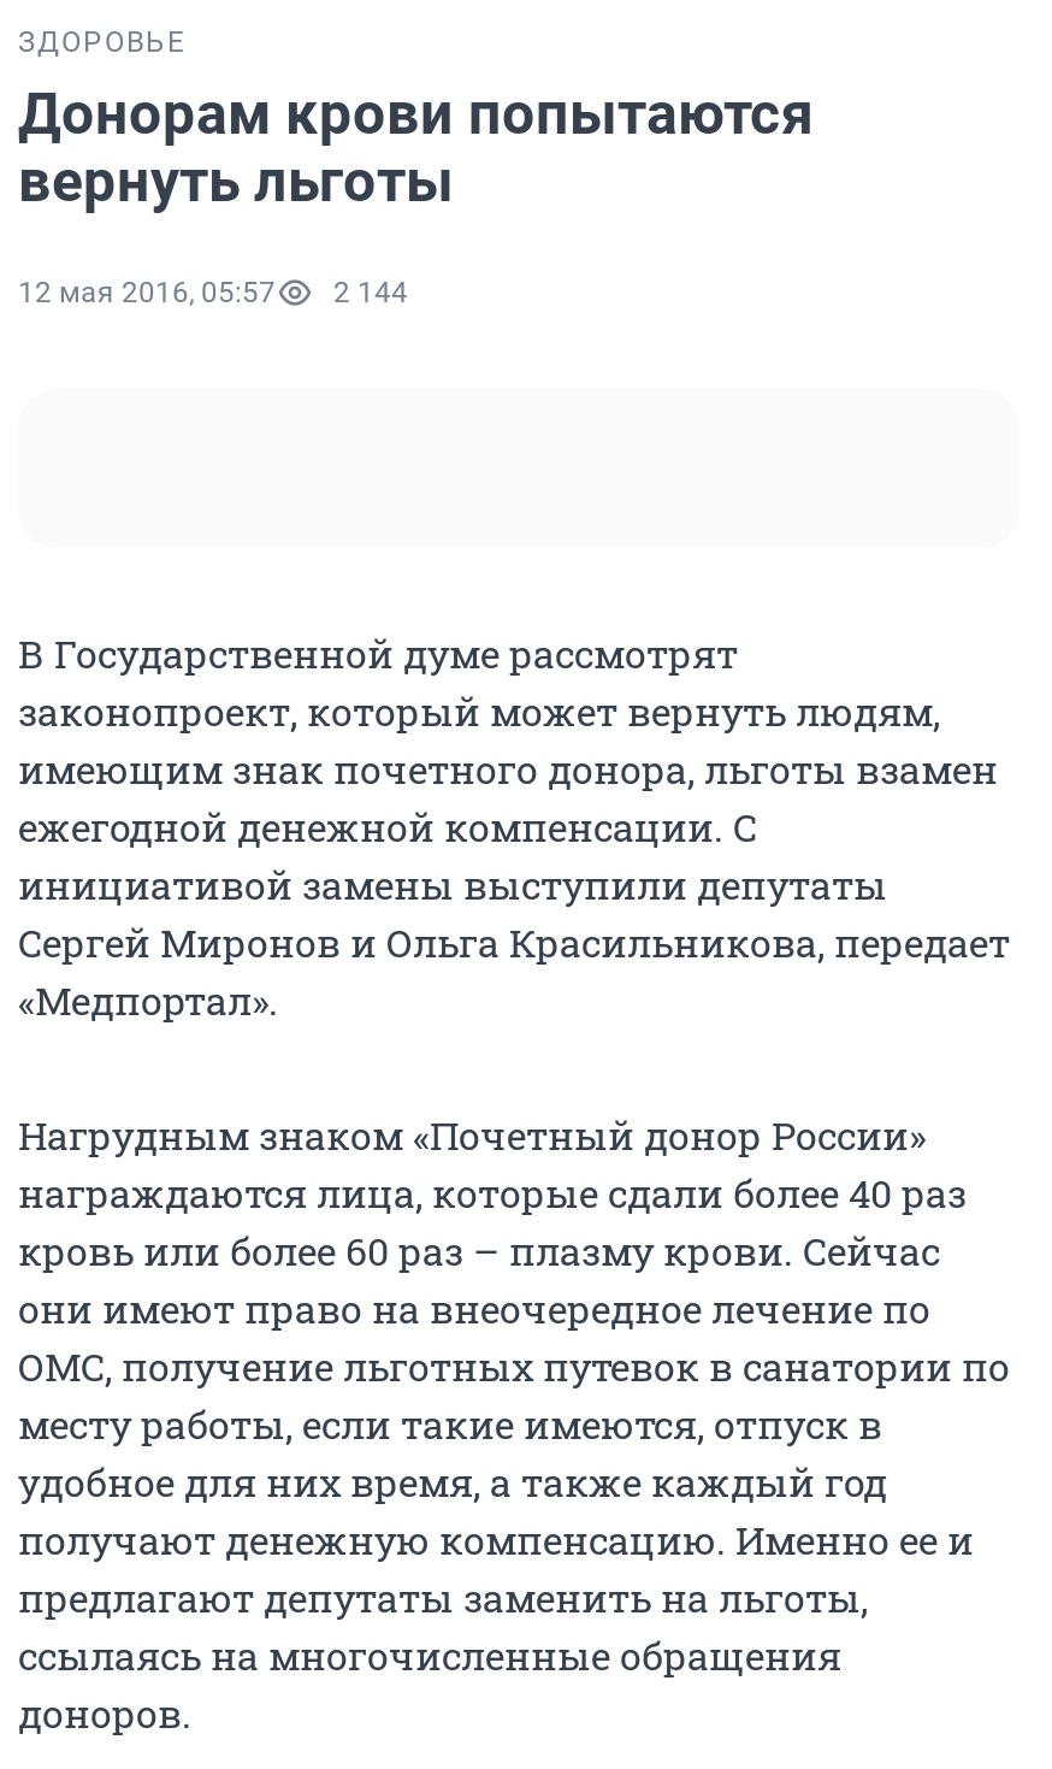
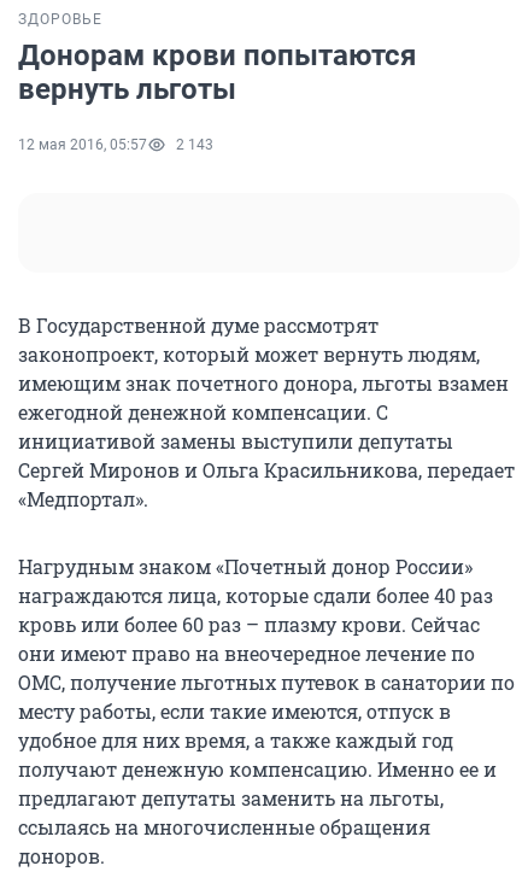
[18,276,408,310] 12 мая 2016, 05:57 2 144 -> [18,136,213,153] 12 мая 2016, 05:57 2 143

